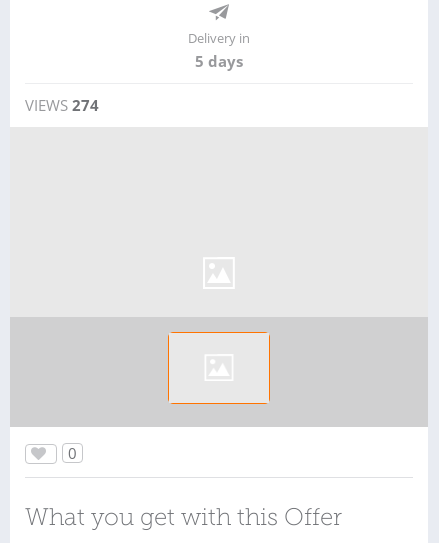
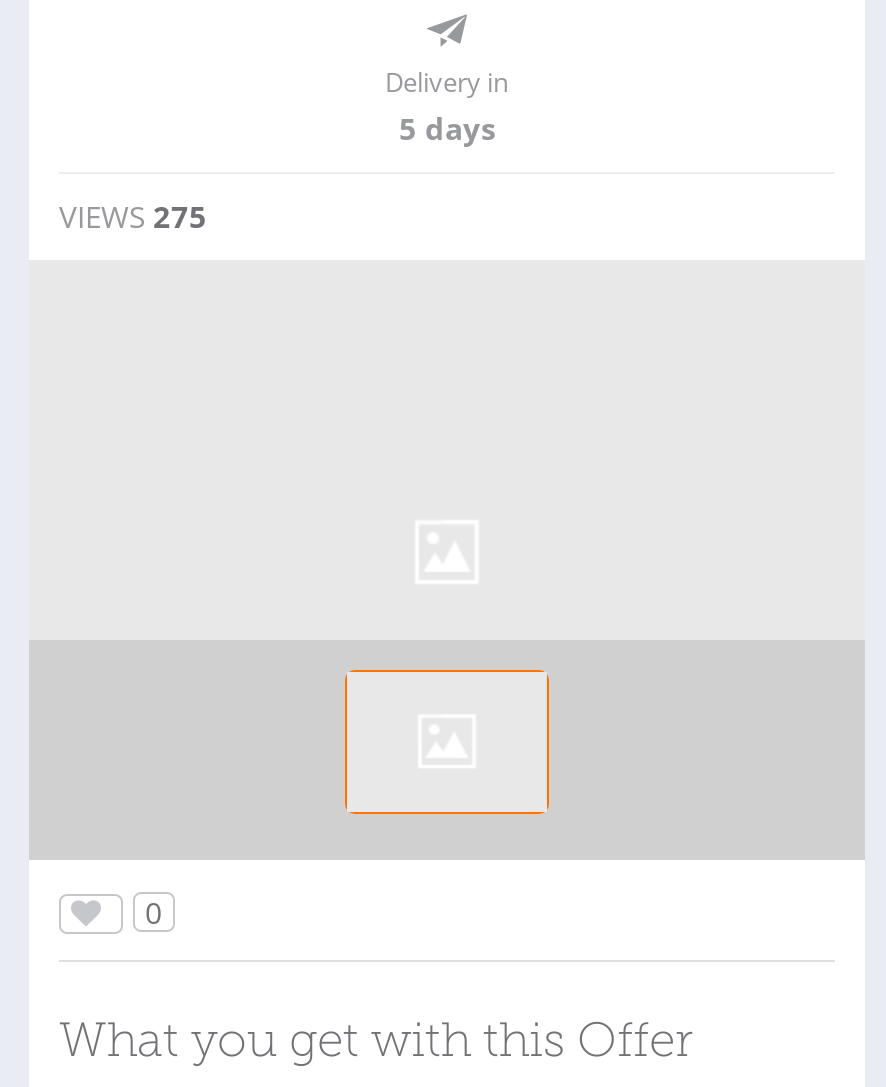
[25,95,99,115] VIEWS 274 -> [59,196,207,236] VIEWS 275

